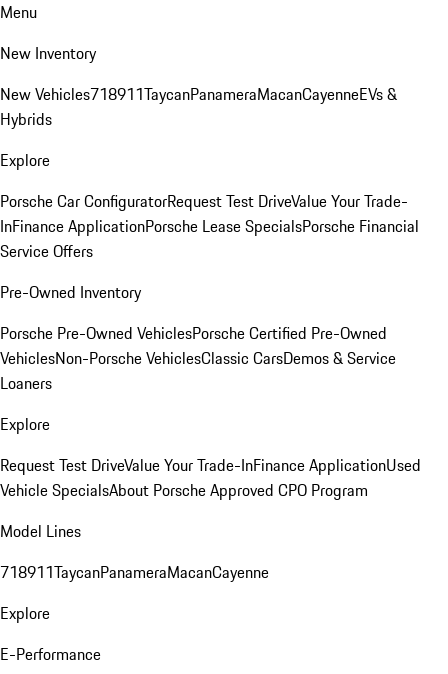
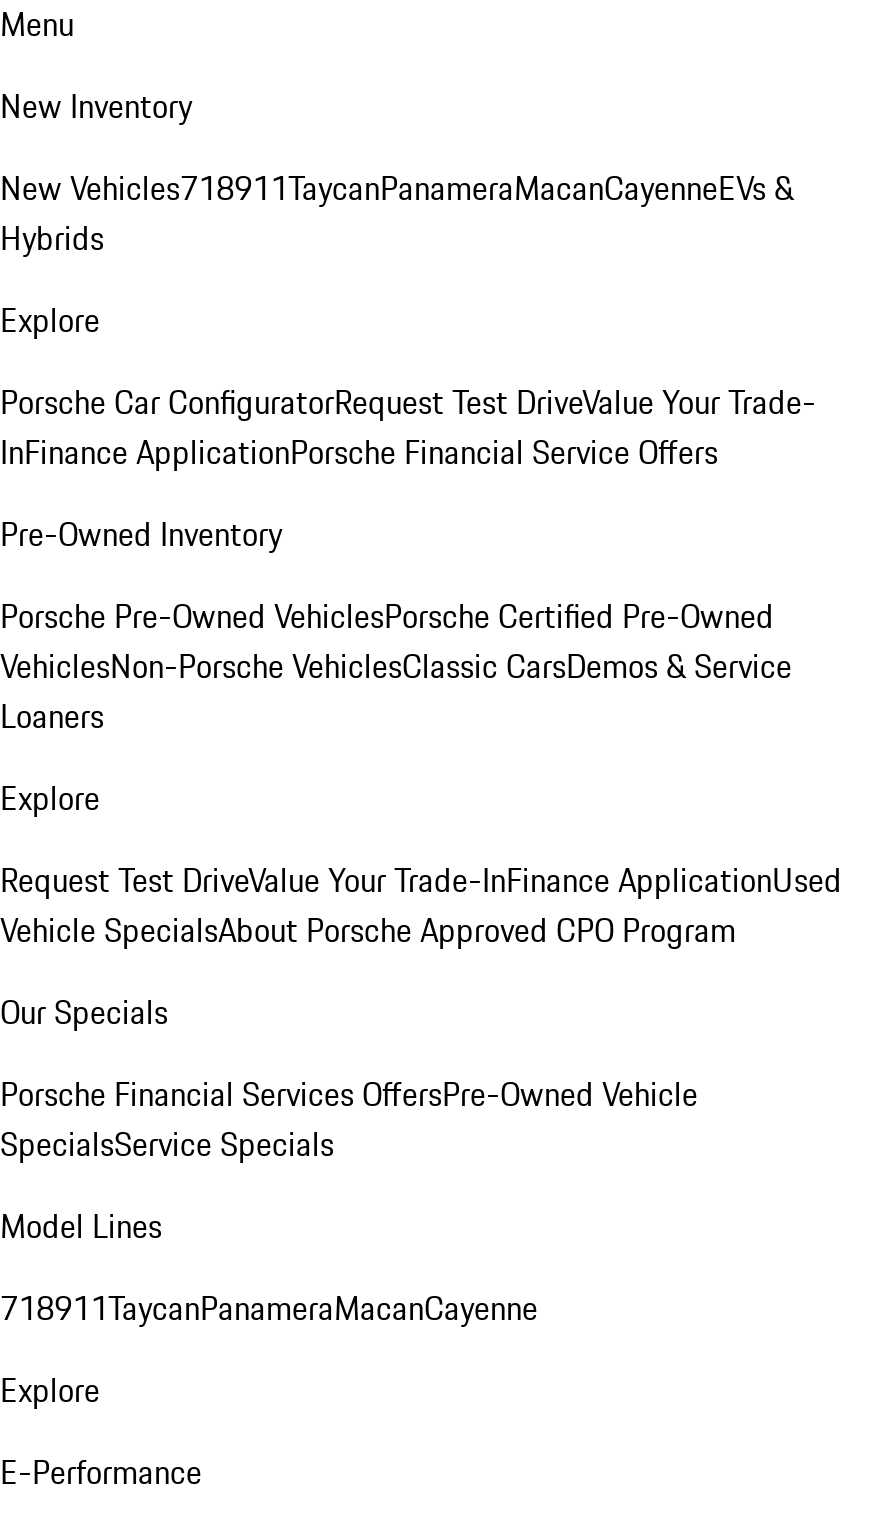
[0,214,419,263] InFinance ApplicationPorsche Lease SpecialsPorsche Financial | Service Offers -> [0,428,718,476] InFinance ApplicationPorsche Financial Service Offers
moved [0,280,421,502] -> [0,510,842,954]: Pre-Owned Inventory | Porsche Pre-Owned VehiclesPorsche Certified Pre-Owned | VehiclesNon-Porsche VehiclesClassic CarsDemos & Service | Loaners | Explore | Request Test DriveValue Your Trade-InFinance ApplicationUsed | Vehicle SpecialsAbout Porsche Approved CPO Program
none -> [0,988,698,1168] Our Specials | Porsche Financial Services OffersPre-Owned Vehicle | SpecialsService Specials

